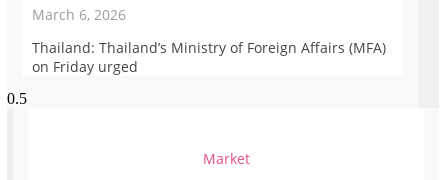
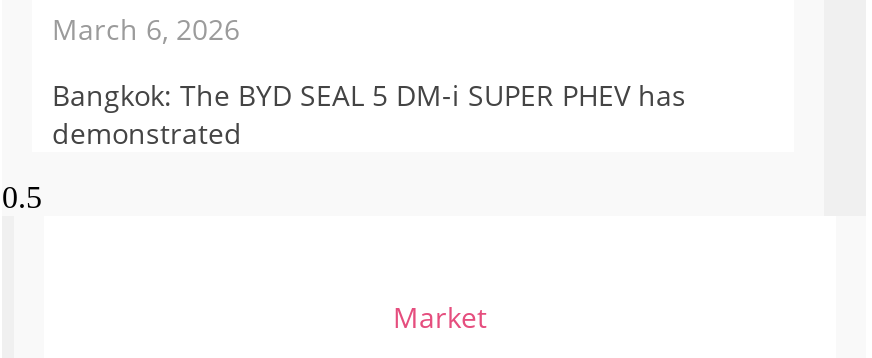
[32,38,386,76] Thailand: Thailand’s Ministry of Foreign Affairs (MFA) | on Friday urged -> [52,76,686,152] Bangkok: The BYD SEAL 5 DM-i SUPER PHEV has | demonstrated

